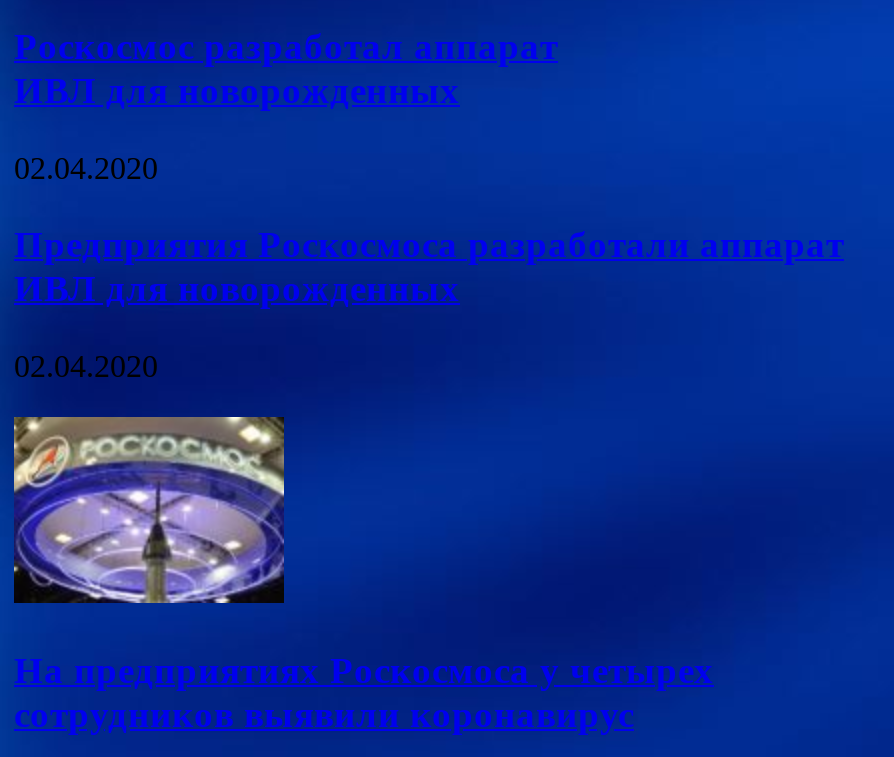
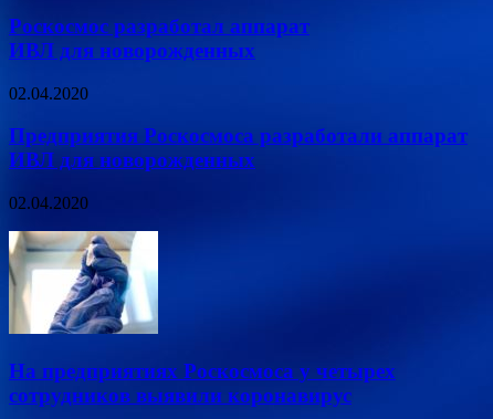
[12,415,286,605] [image] -> [8,230,159,335] [image]

